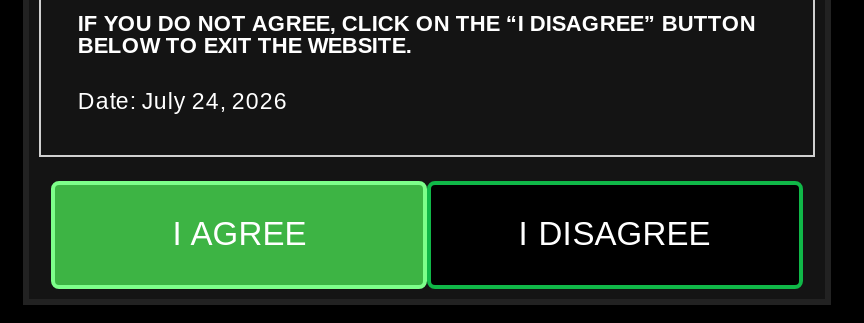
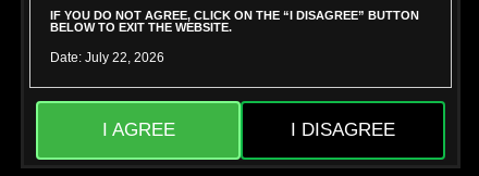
[78,88,288,114] Date: July 24, 2026 -> [51,50,165,65] Date: July 22, 2026

